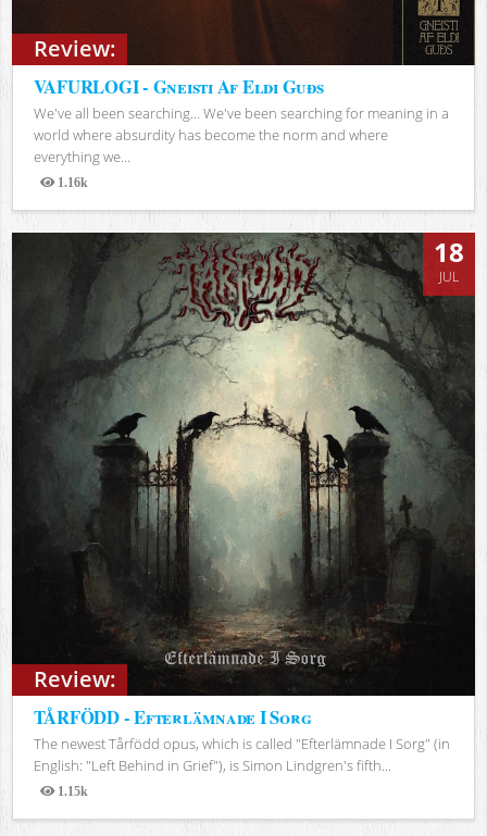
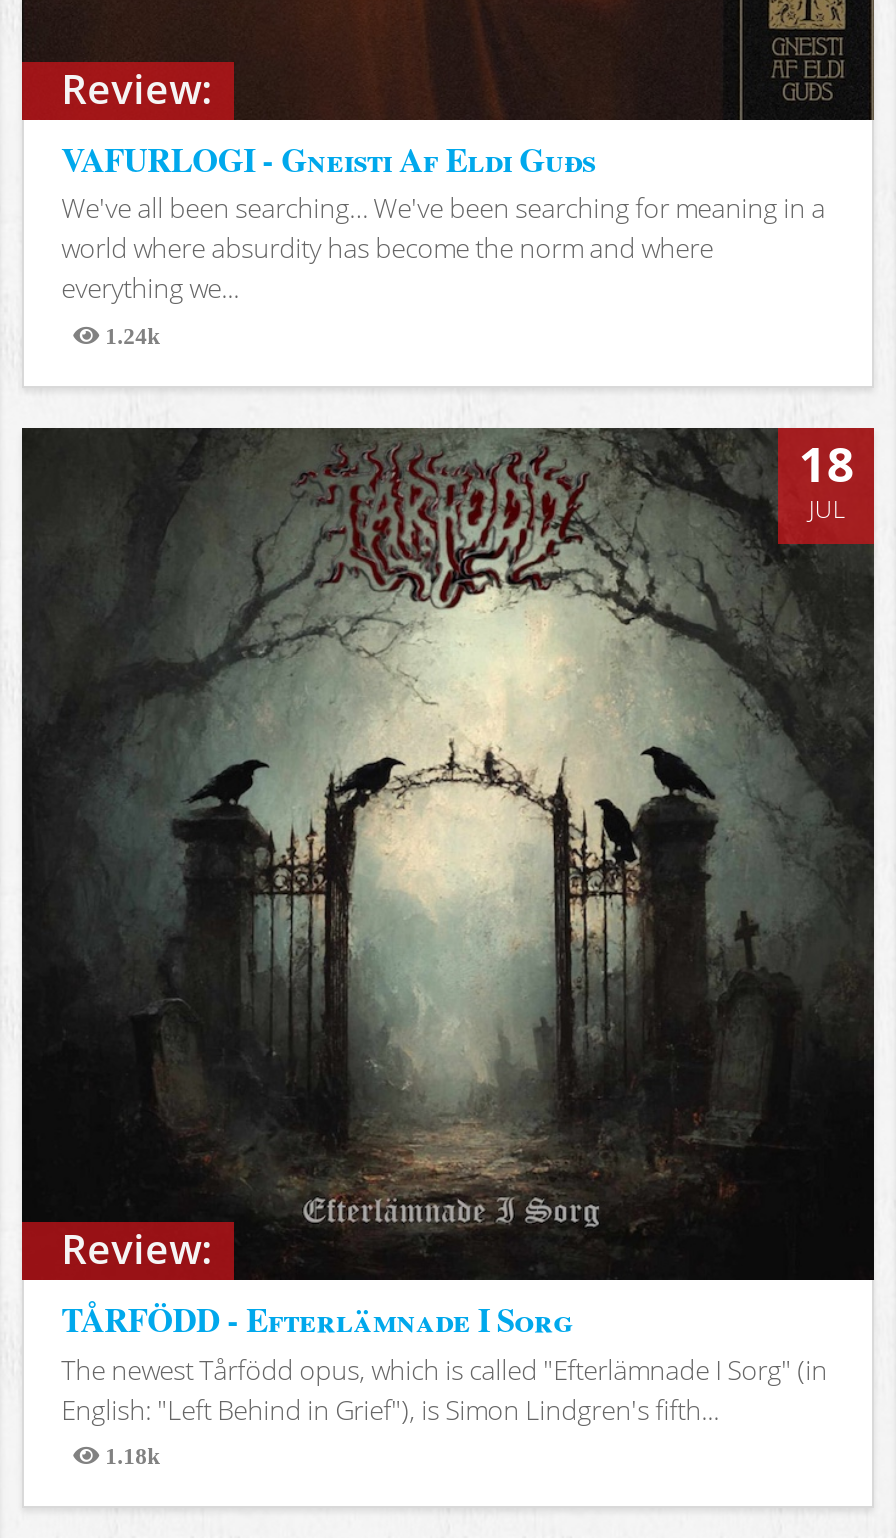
[54,176,88,188] 1.16k -> [99,323,161,345] 1.24k
[54,785,88,797] 1.15k -> [99,1443,161,1465] 1.18k

